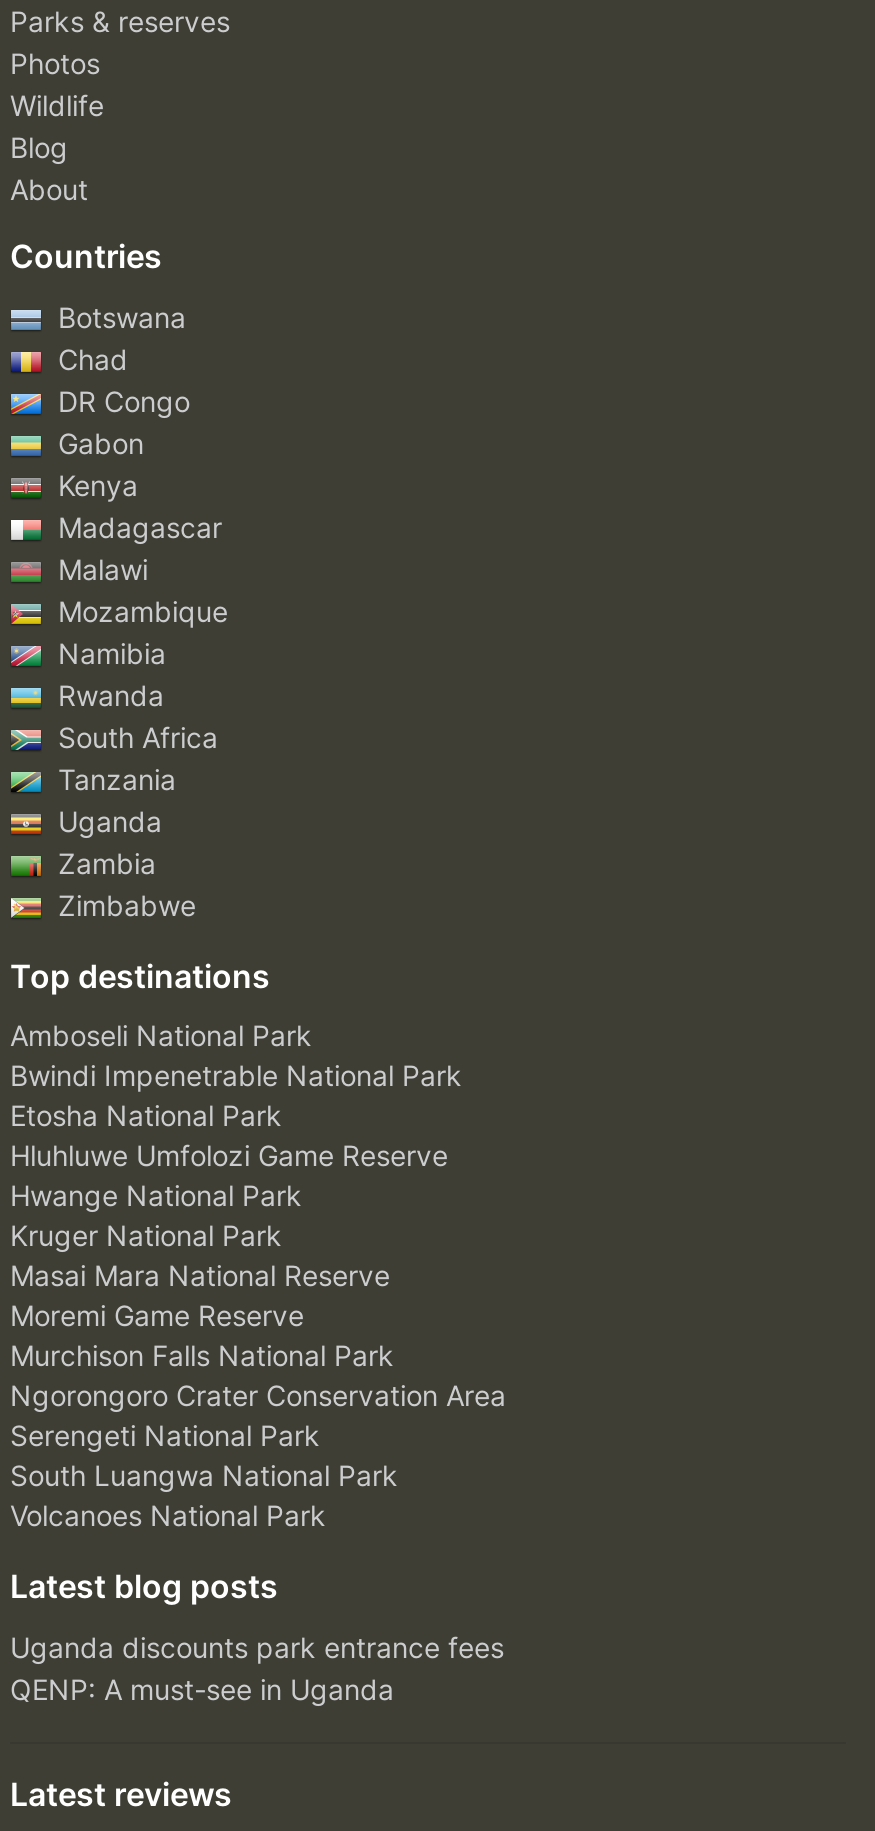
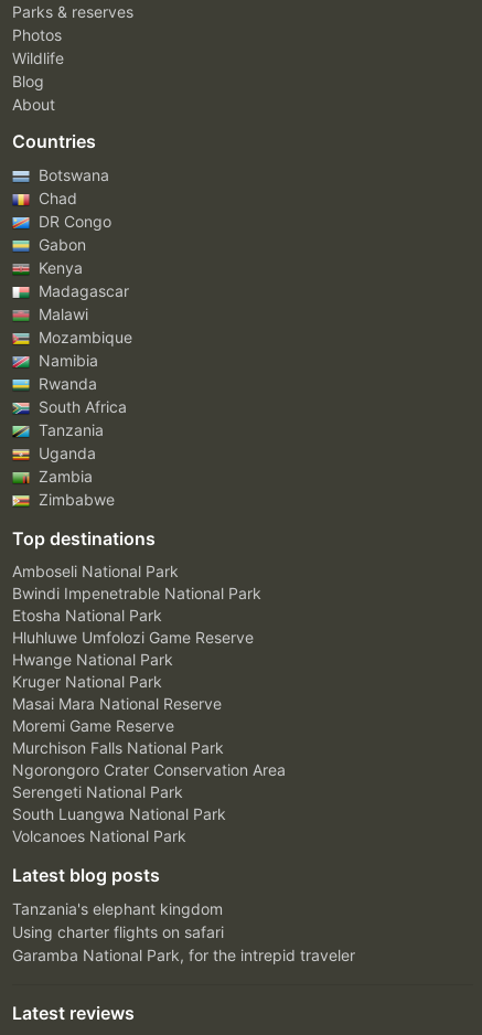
[10,1631,504,1707] Uganda discounts park entrance fees | QENP: A must-see in Uganda -> [12,900,355,965] Tanzania's elephant kingdom | Using charter flights on safari | Garamba National Park, for the intrepid traveler

